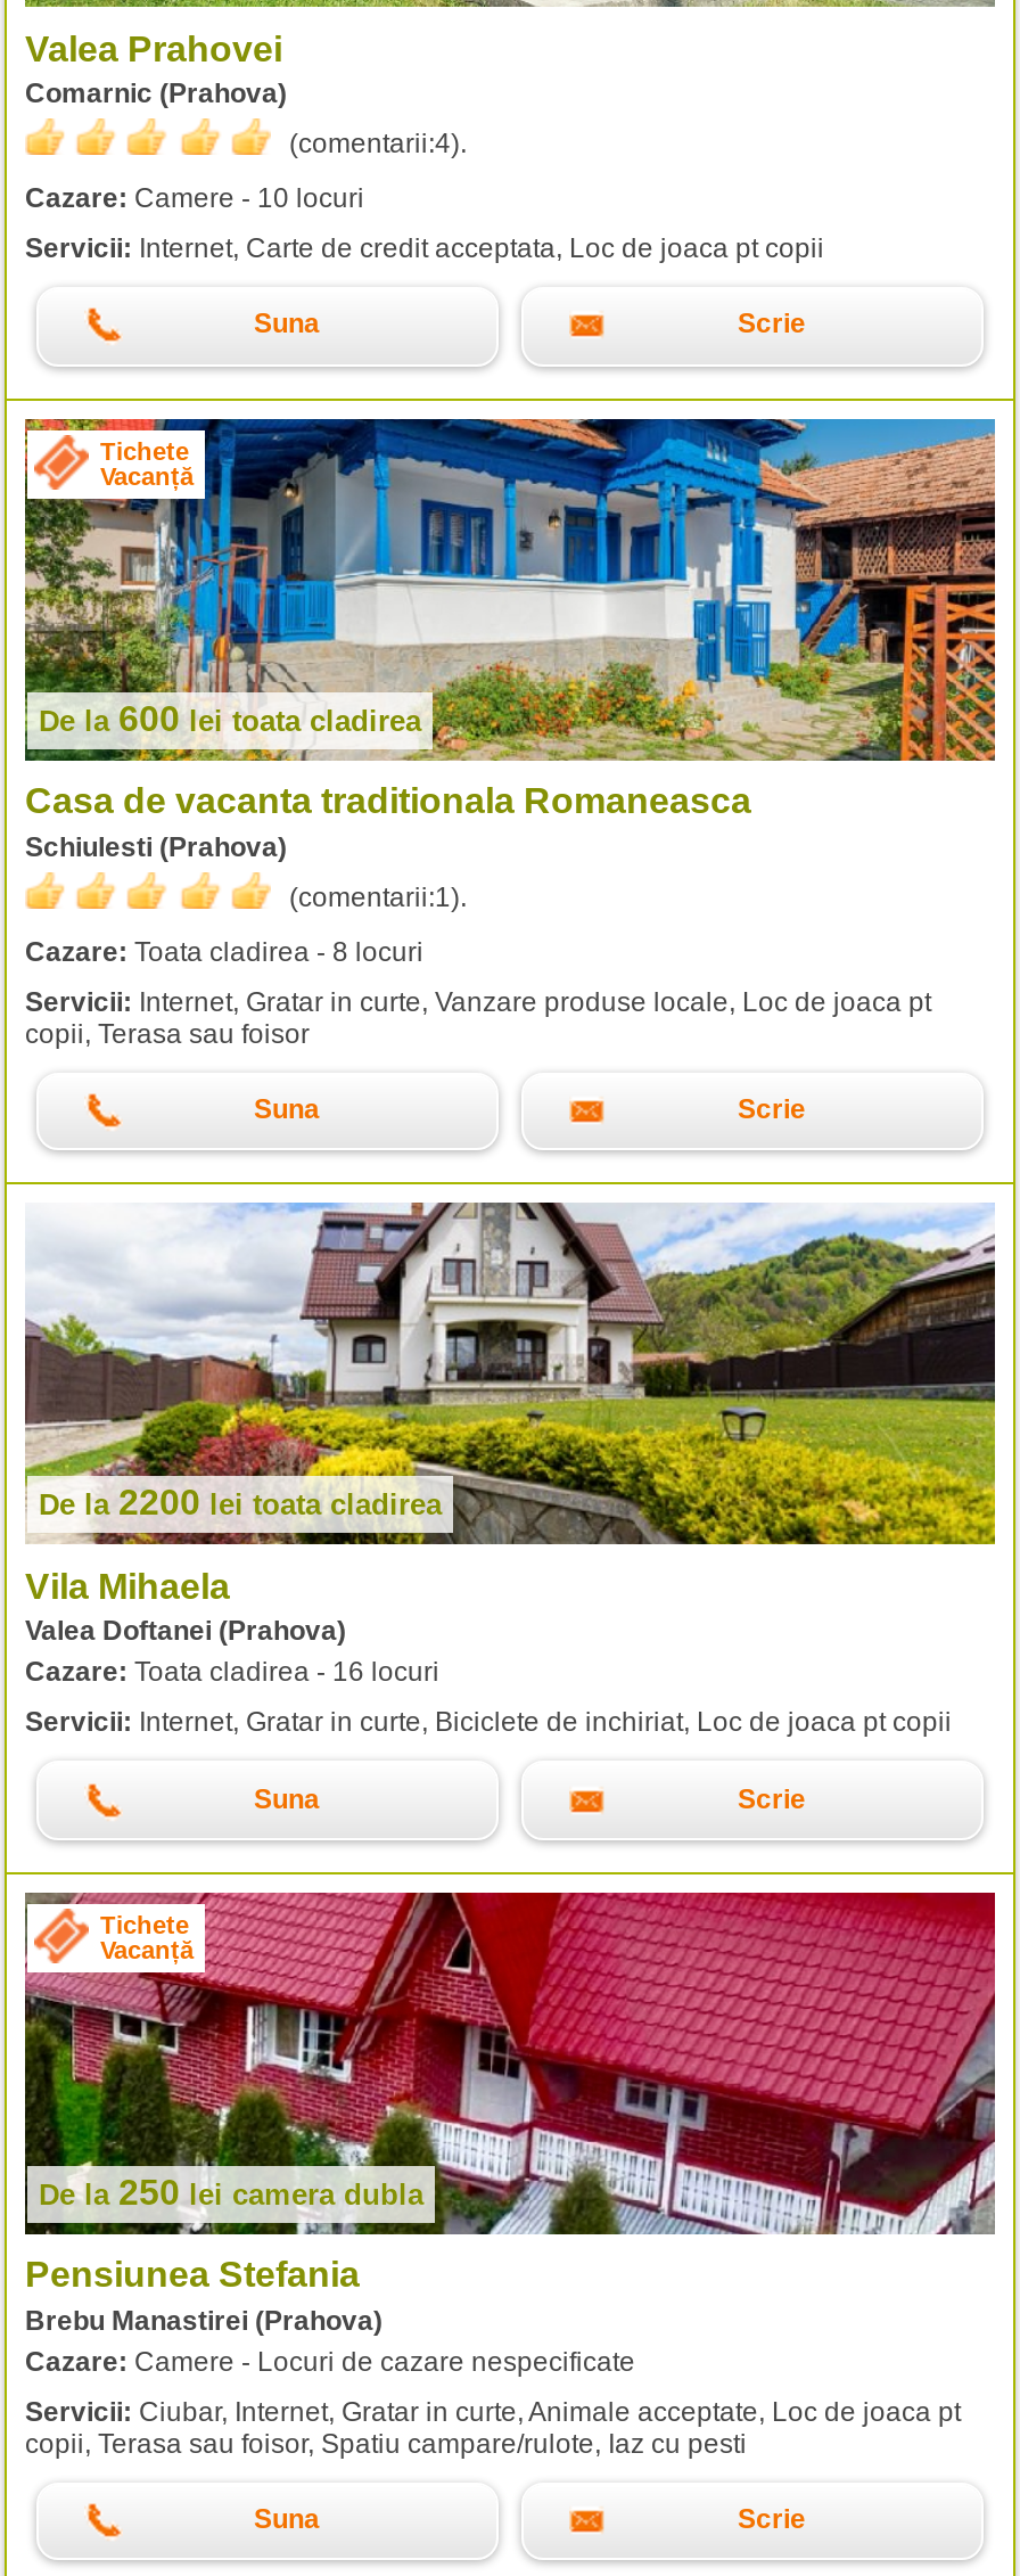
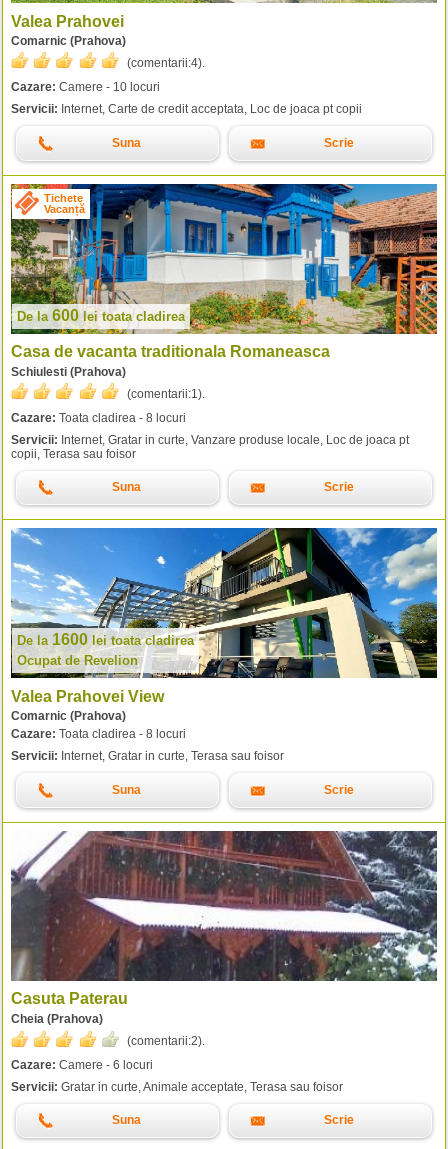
[23,1200,997,1547] [image] | De la 2200 lei toata cladirea -> [10,527,438,679] [image] | De la 1600 lei toata cladirea | Ocupat de Revelion
[25,1567,439,1689] Vila Mihaela | Valea Doftanei (Prahova) | Cazare: Toata cladirea - 16 locuri -> [11,688,186,741] Valea Prahovei View | Comarnic (Prahova) | Cazare: Toata cladirea - 8 locuri
[25,1707,952,1739] Servicii: Internet, Gratar in curte, Biciclete de inchiriat, Loc de joaca pt copii -> [11,749,284,763] Servicii: Internet, Gratar in curte, Terasa sau foisor
[23,1890,997,2234] [image] | Tichete | Vacanță -> [10,830,438,1026] [image] | Casuta Paterau | Cheia (Prahova)
[39,2172,423,2211] De la 250 lei camera dubla -> [127,1034,205,1048] (comentarii:2).
[25,2256,635,2378] Pensiunea Stefania | Brebu Manastirei (Prahova) | Cazare: Camere - Locuri de cazare nespecificate -> [11,1058,153,1072] Cazare: Camere - 6 locuri
[25,2396,961,2460] Servicii: Ciubar, Internet, Gratar in curte, Animale acceptate, Loc de joaca pt | copii, Terasa sau foisor, Spatiu campare/rulote, Iaz cu pesti -> [11,1080,343,1094] Servicii: Gratar in curte, Animale acceptate, Terasa sau foisor

